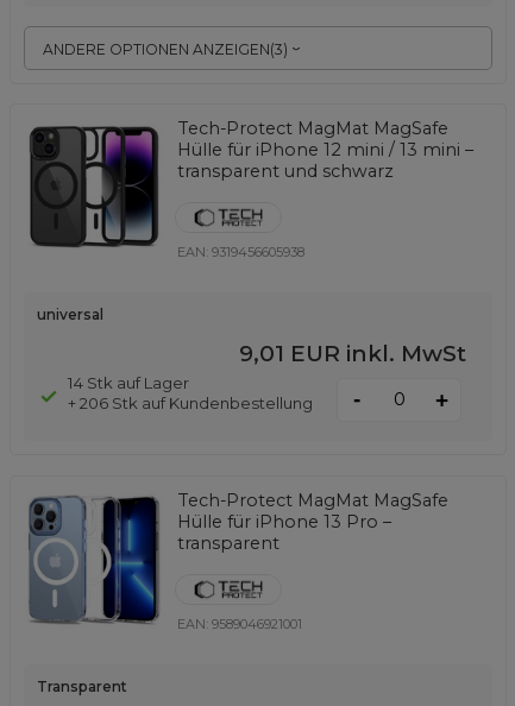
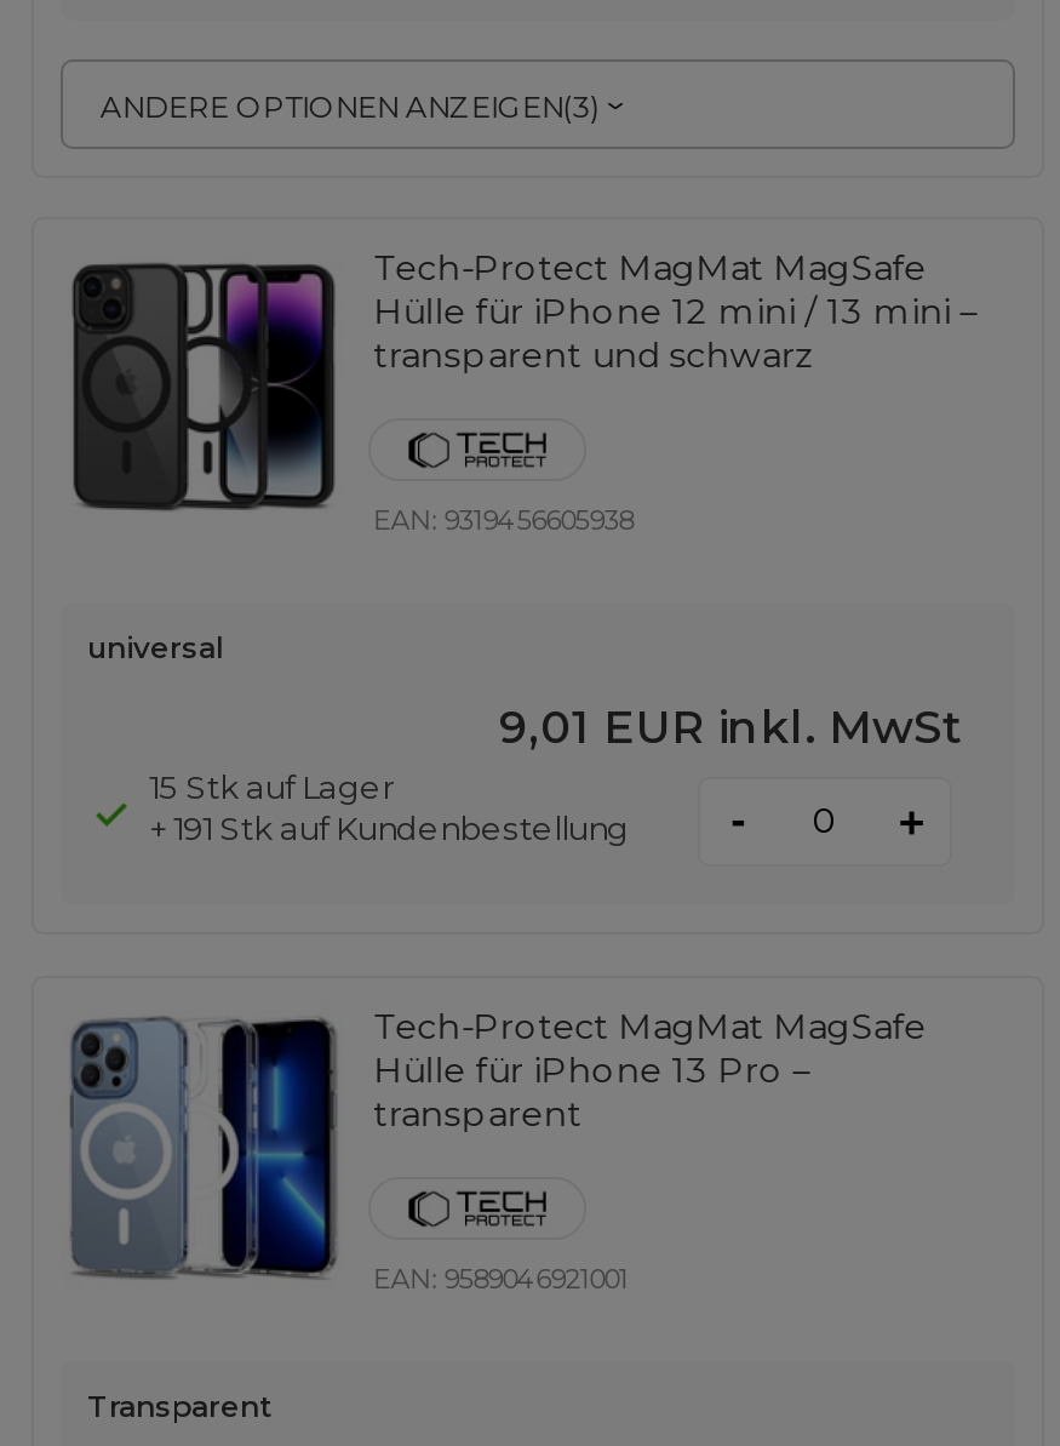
[67,374,189,393] 14 Stk auf Lager -> [149,768,394,807] 15 Stk auf Lager
[67,394,312,413] + 206 Stk auf Kundenbestellung -> [149,809,629,848] + 191 Stk auf Kundenbestellung

